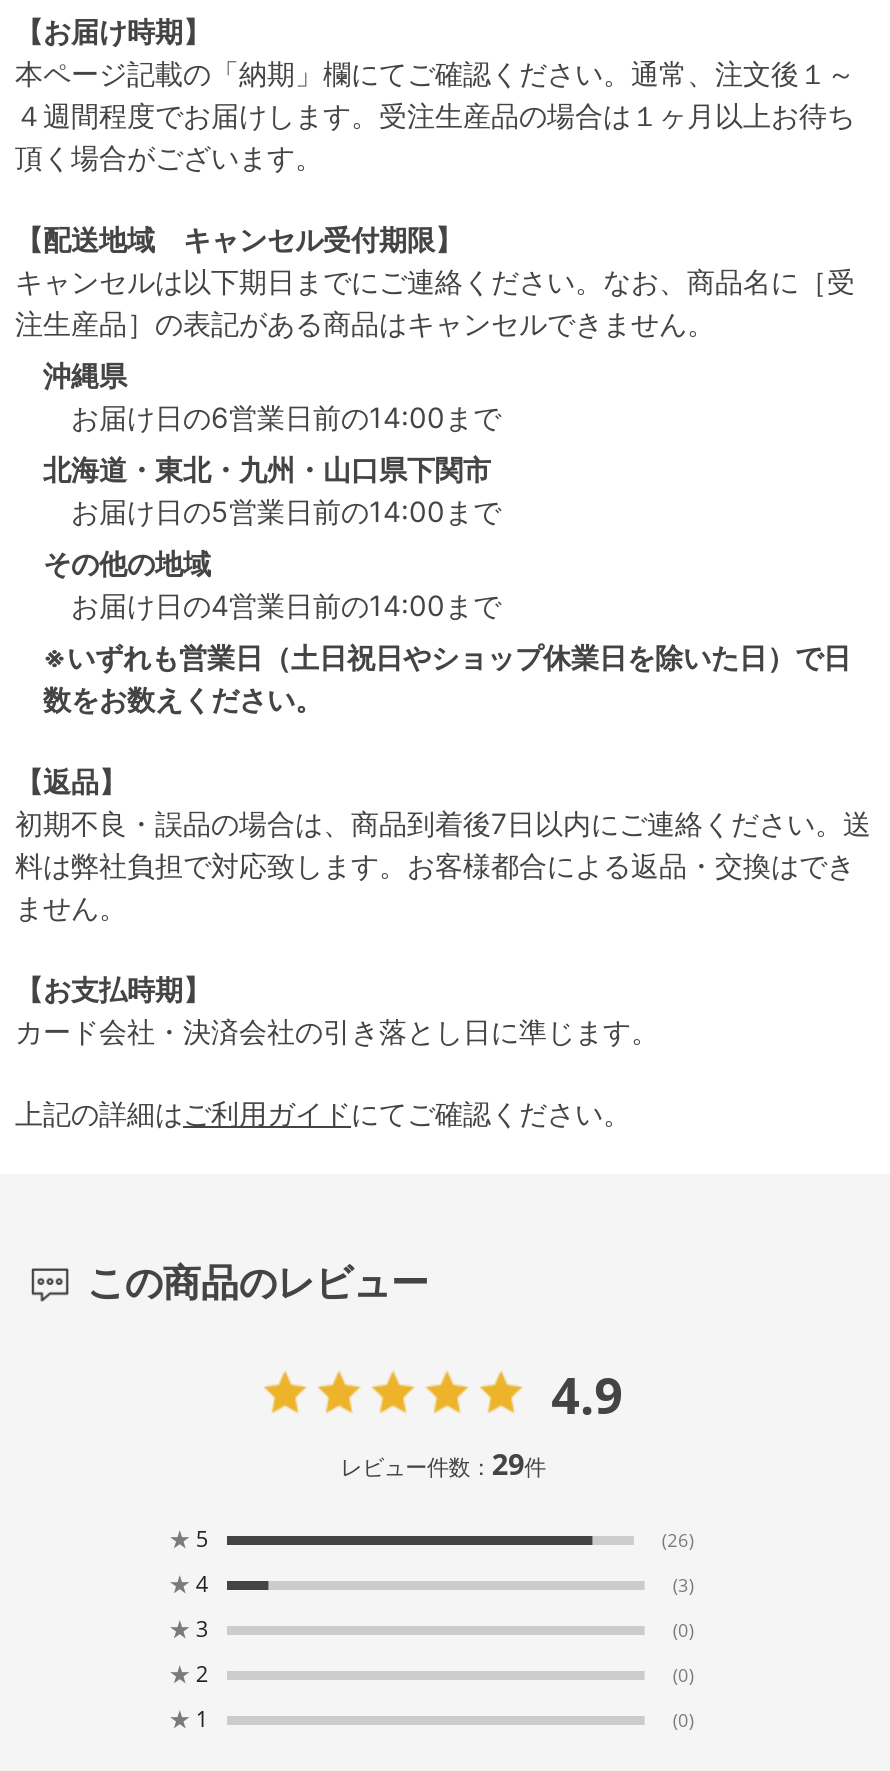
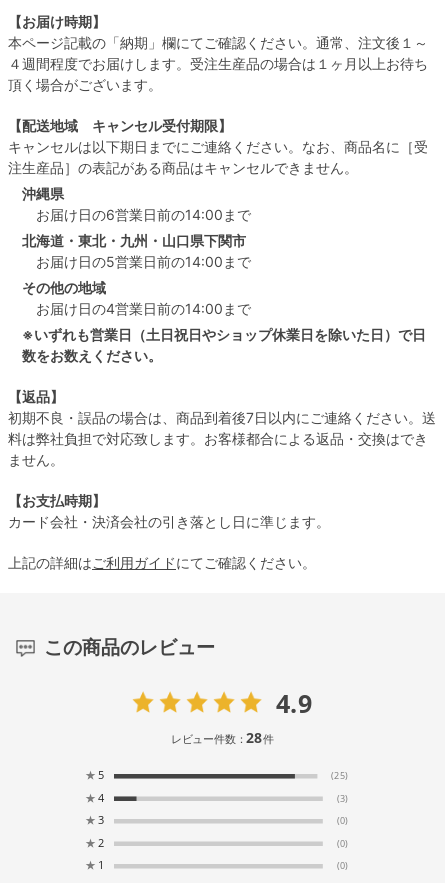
[340,1443,546,1483] レビュー件数：29件 -> [171,728,273,747] レビュー件数：28件
[662,1526,694,1551] (26) -> [331,769,347,782] (25)

